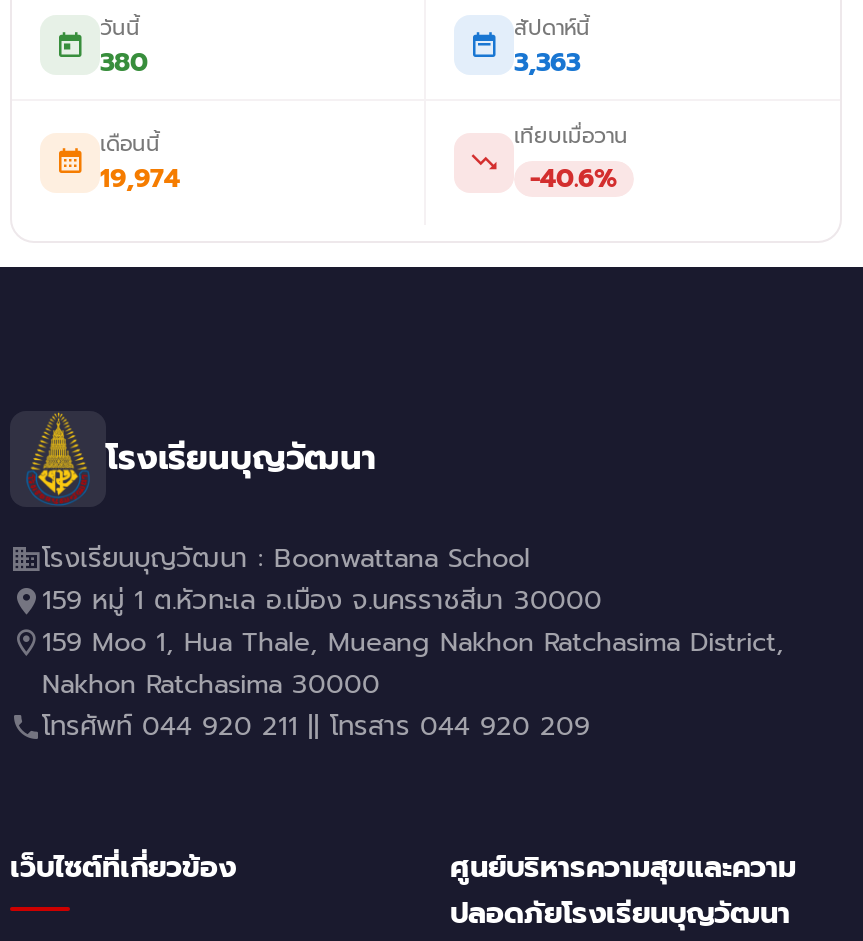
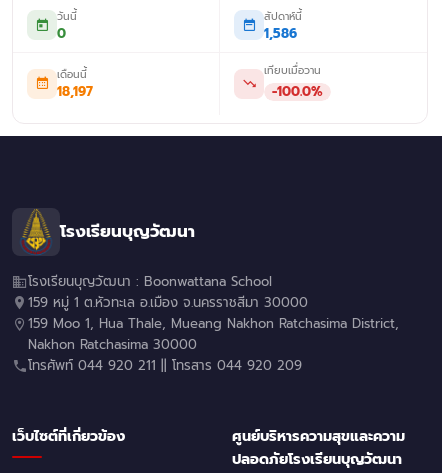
[100,42,148,80] 380 -> [57,23,66,42] 0
[514,42,580,80] 3,363 -> [264,23,297,42] 1,586
[100,159,180,197] 19,974 -> [57,82,93,101] 18,197
[530,159,618,197] -40.6% -> [272,82,323,101] -100.0%

